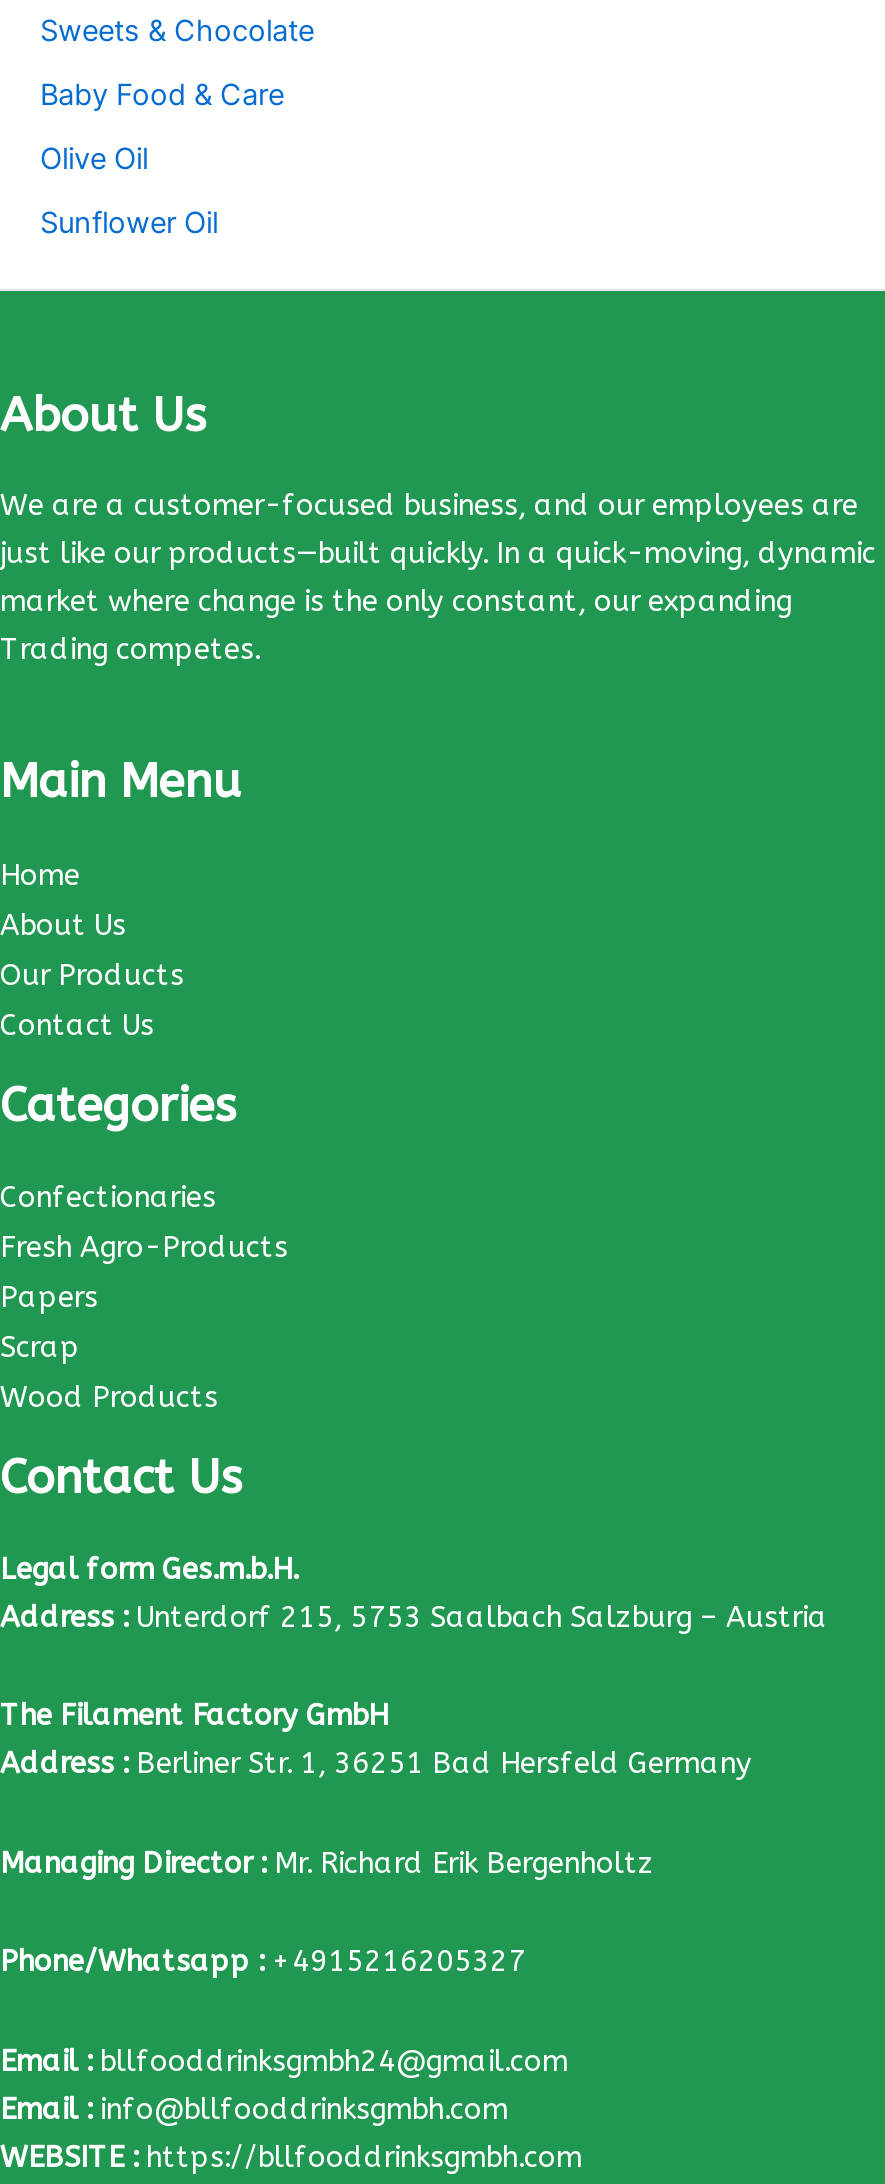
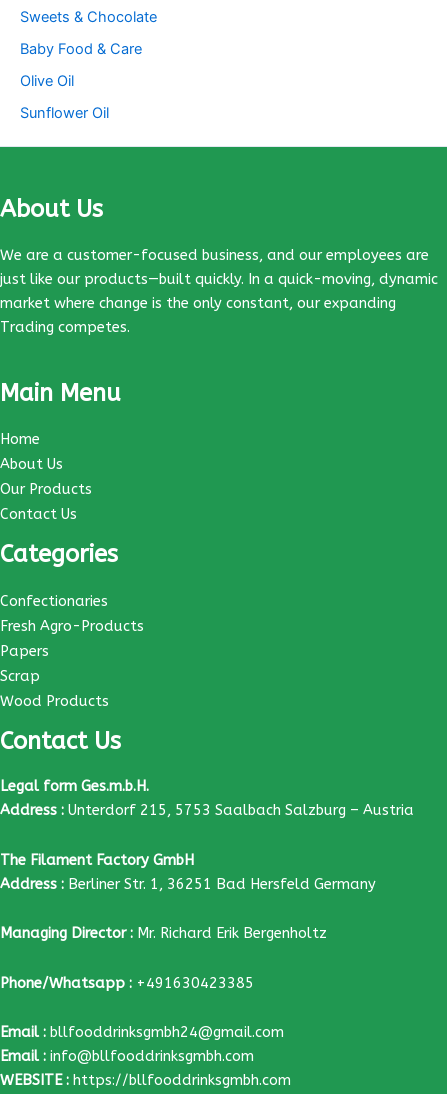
[0,1946,526,1980] Phone/Whatsapp : +4915216205327 -> [0,975,254,992] Phone/Whatsapp : +491630423385

